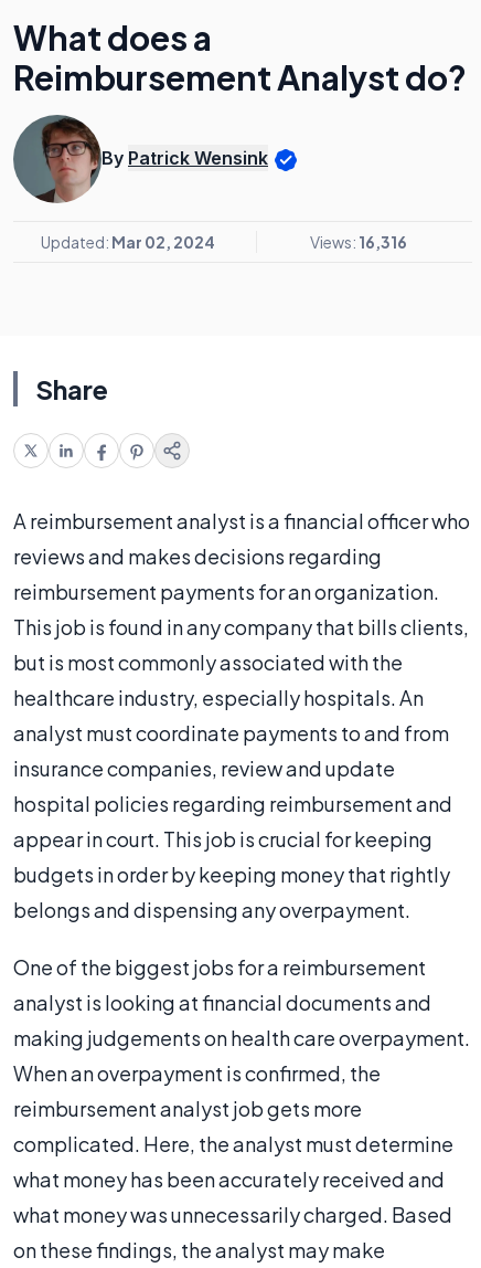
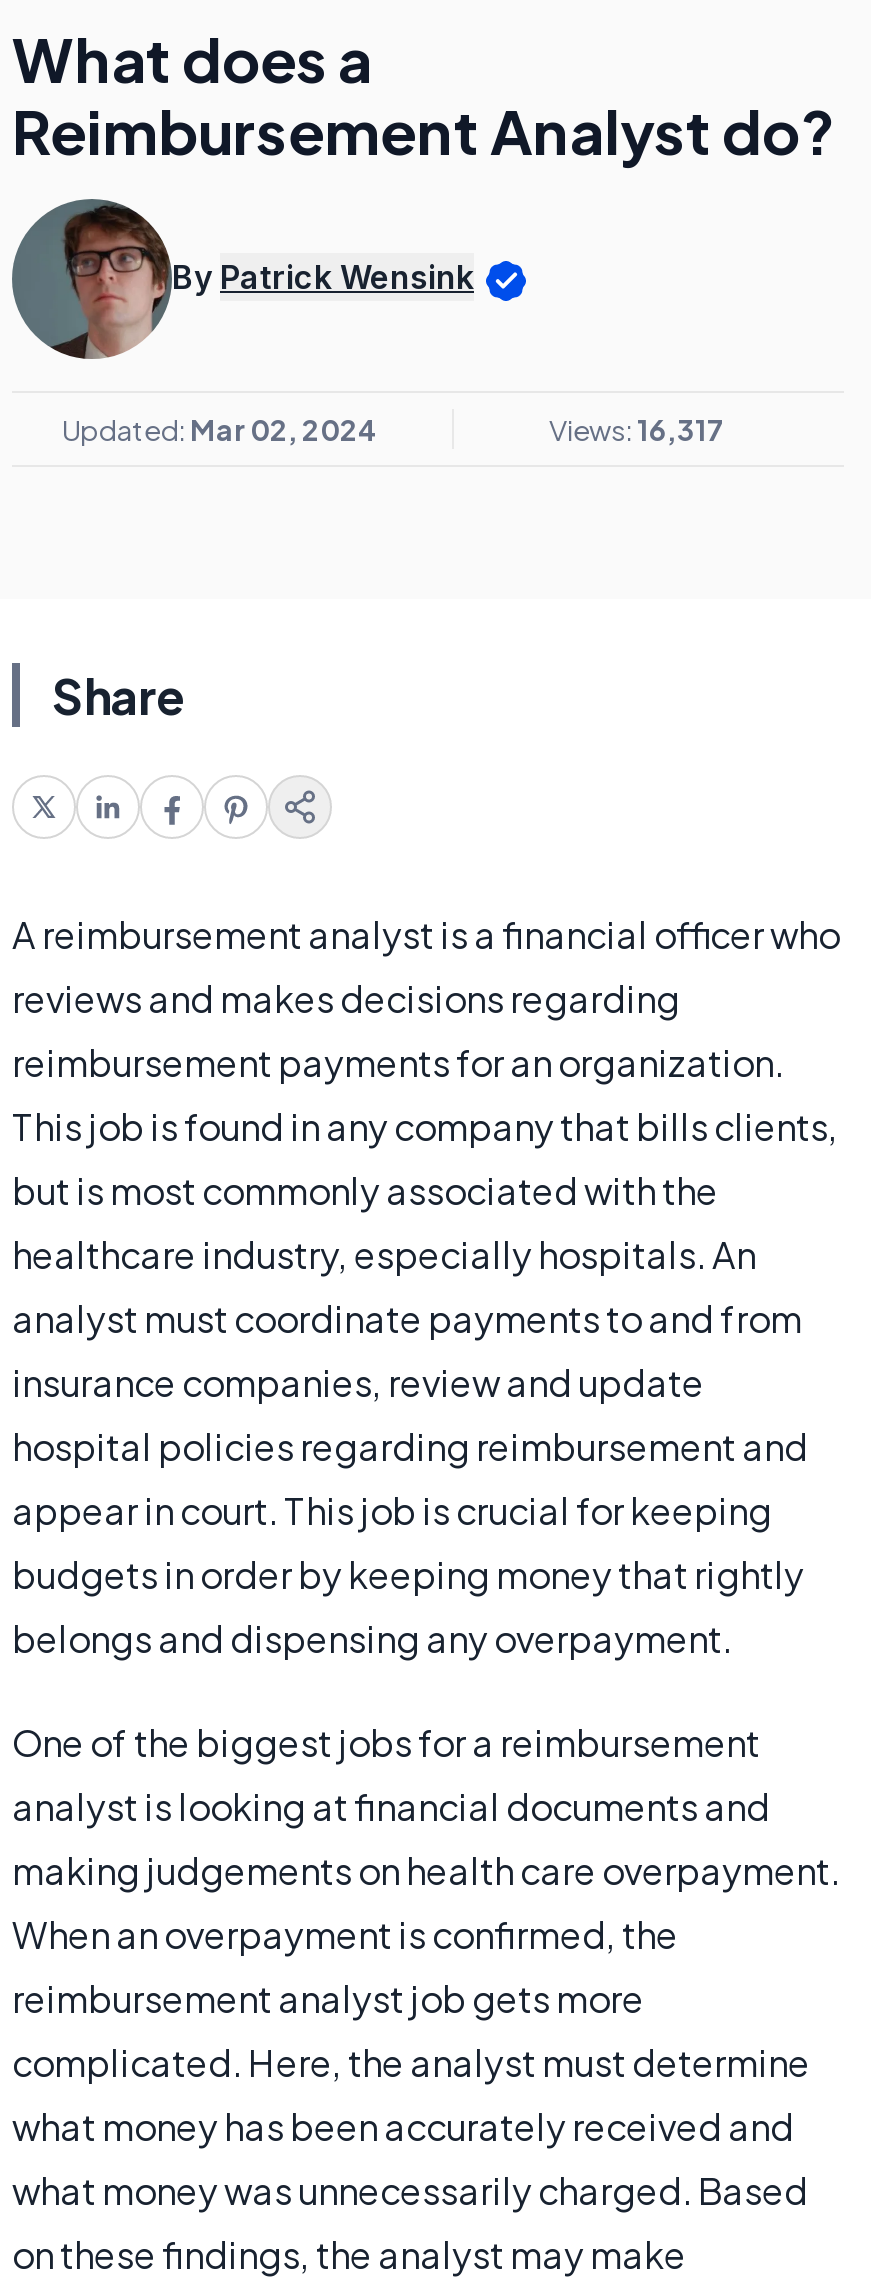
[309,232,407,252] Views: 16,316 -> [549,411,725,447] Views: 16,317

